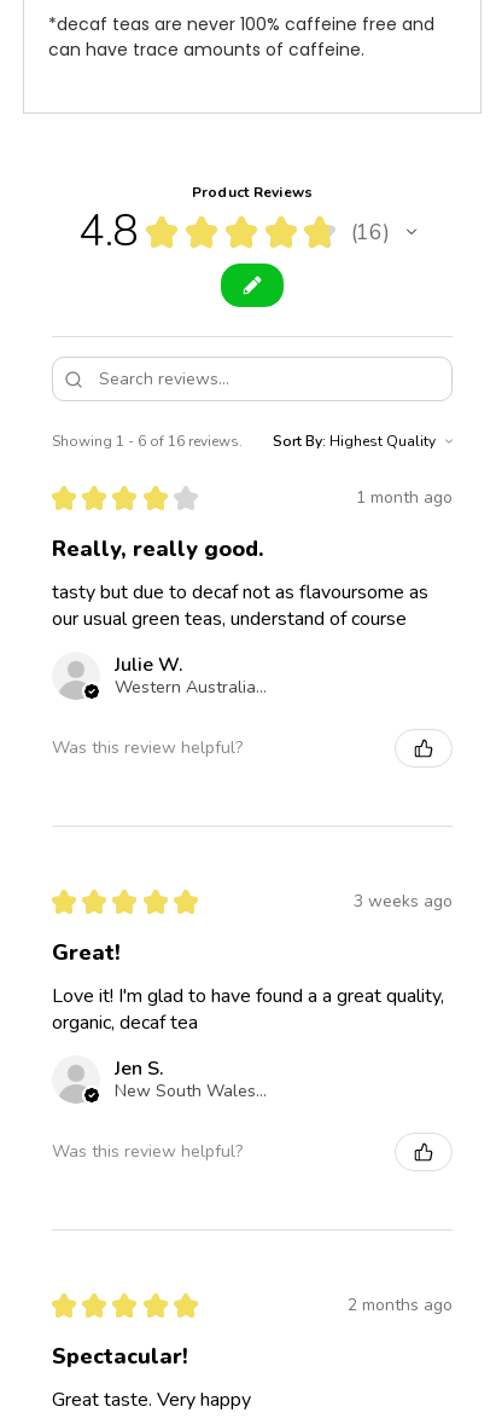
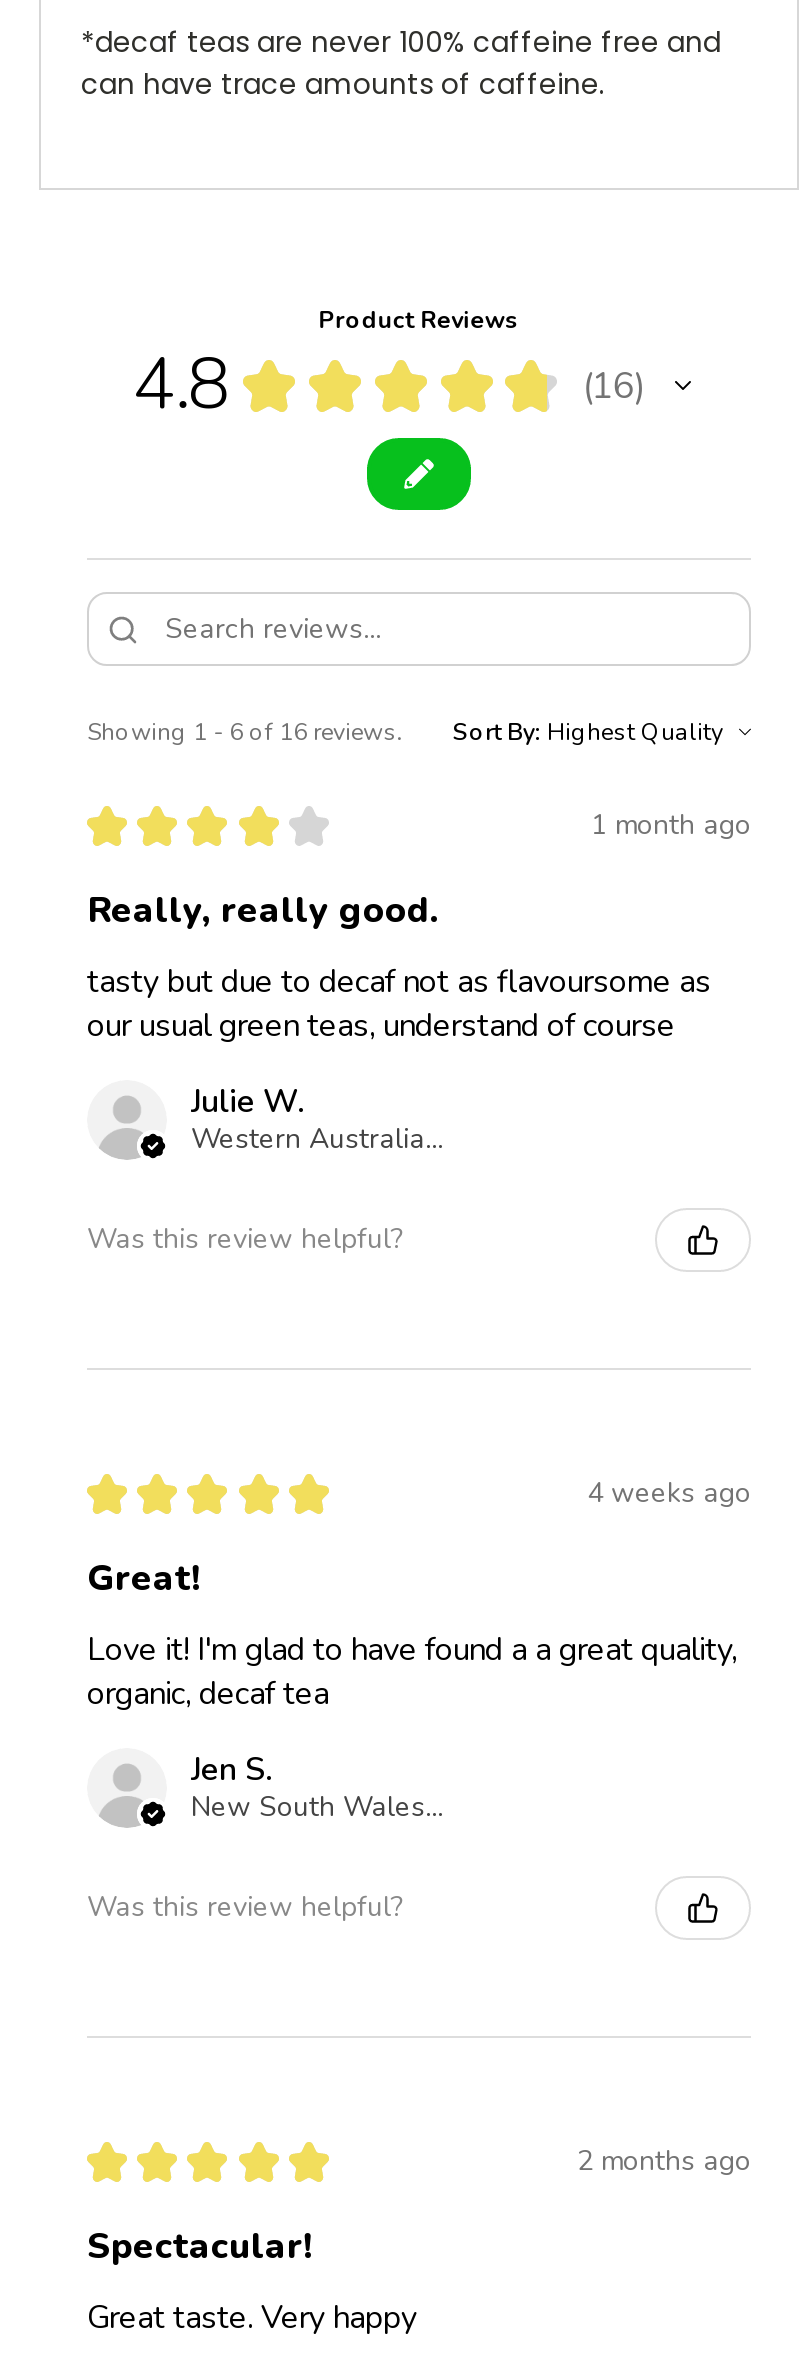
[354,890,453,913] 3 weeks ago -> [587,1475,751,1513] 4 weeks ago

